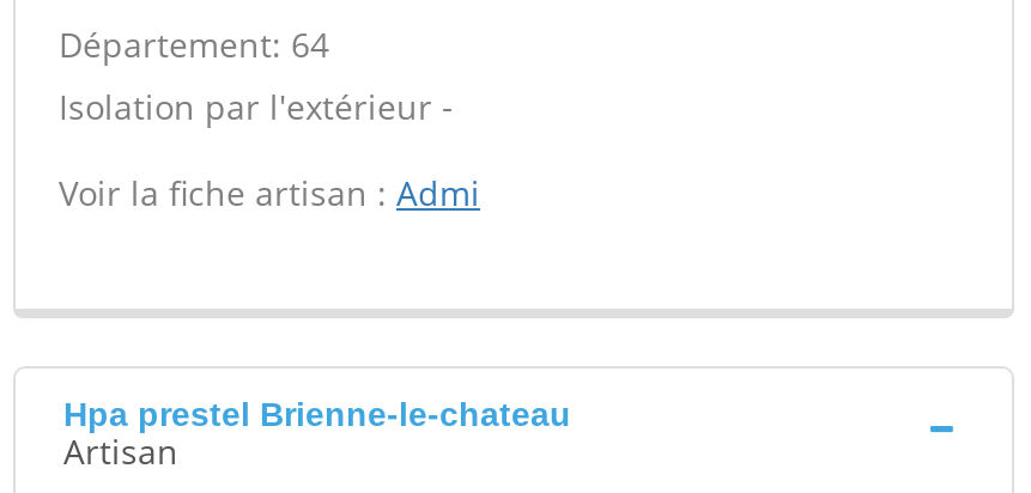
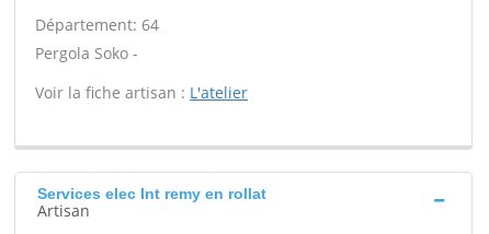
[59,84,454,129] Isolation par l'extérieur - -> [35,43,138,63] Pergola Soko -
[59,170,480,215] Voir la fiche artisan : Admi -> [35,82,248,103] Voir la fiche artisan : L'atelier
[63,395,571,433] Hpa prestel Brienne-le-chateau -> [37,185,266,202] Services elec Int remy en rollat

